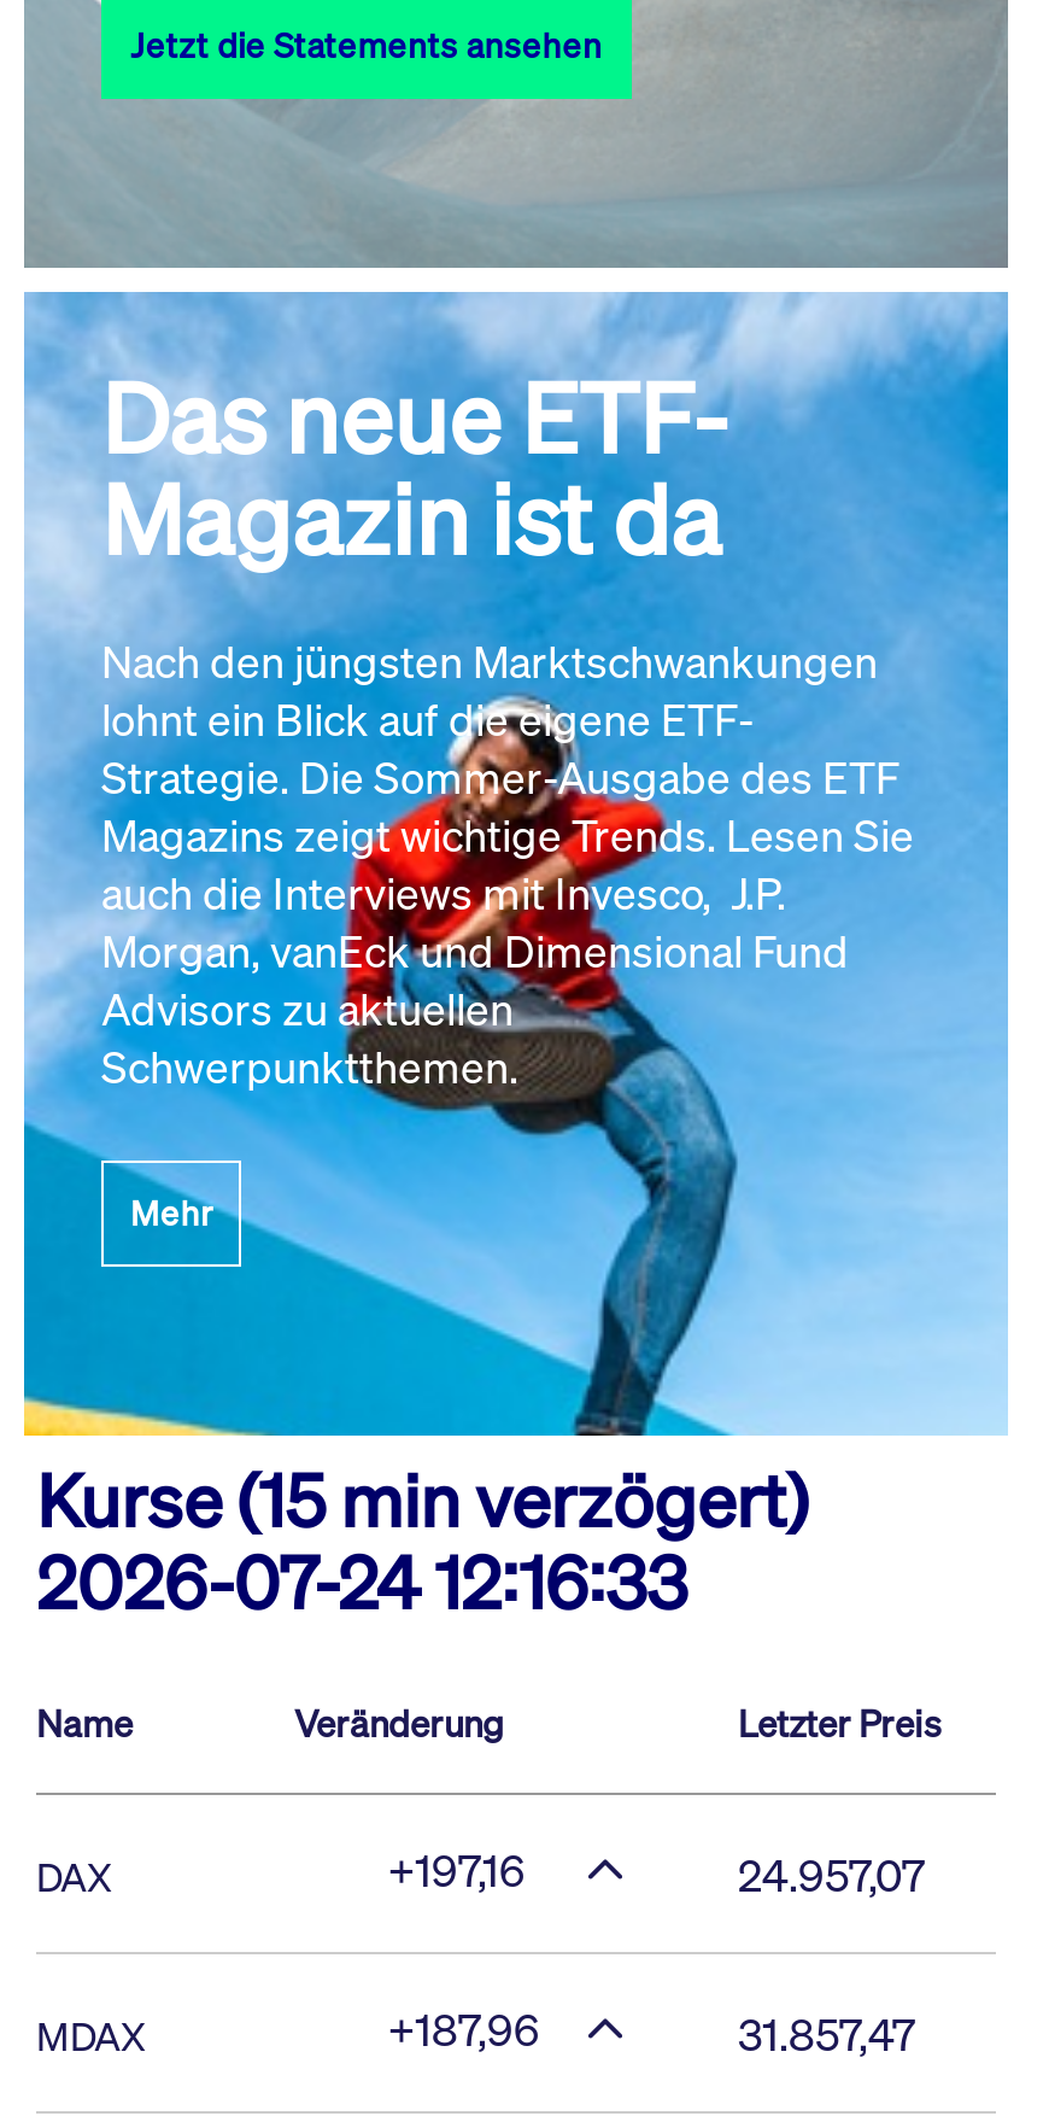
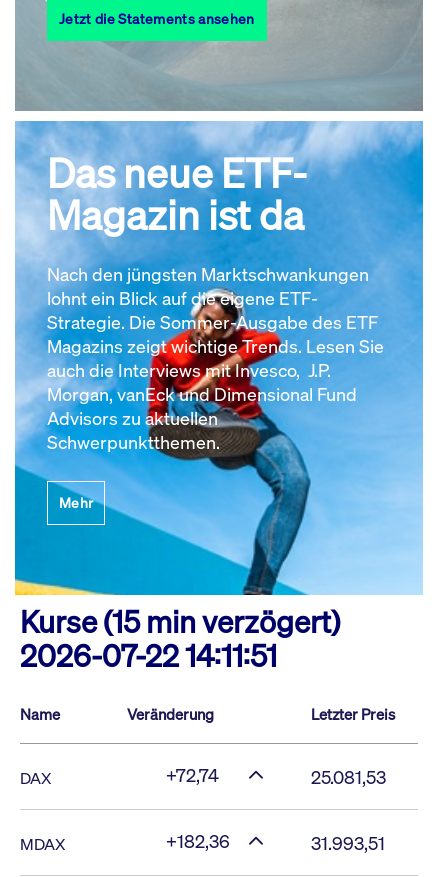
[36,1535,687,1631] 2026-07-24 12:16:33 -> [20,636,277,676] 2026-07-22 14:11:51
[388,1841,526,1899] +197,16 -> [166,763,219,787] +72,74
[738,1846,926,1904] 24.957,07 -> [311,765,386,789] 25.081,53
[388,2000,540,2058] +187,96 -> [166,829,230,853] +182,36
[738,2005,916,2063] 31.857,47 -> [311,831,385,855] 31.993,51

